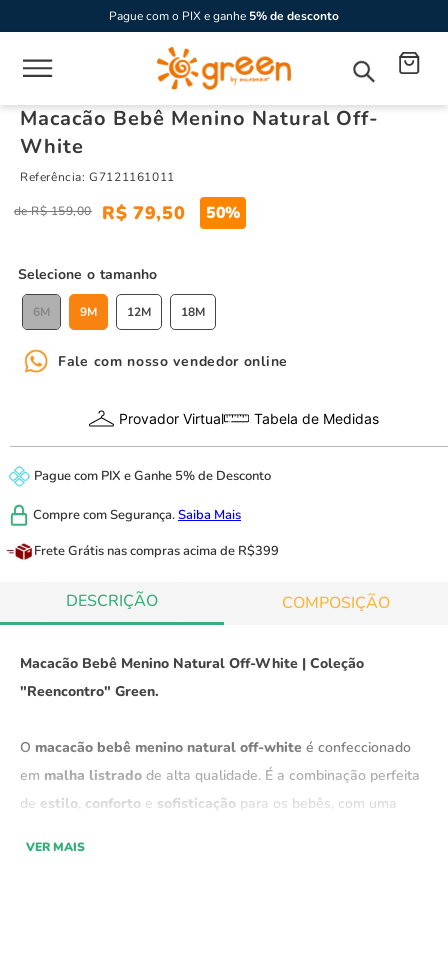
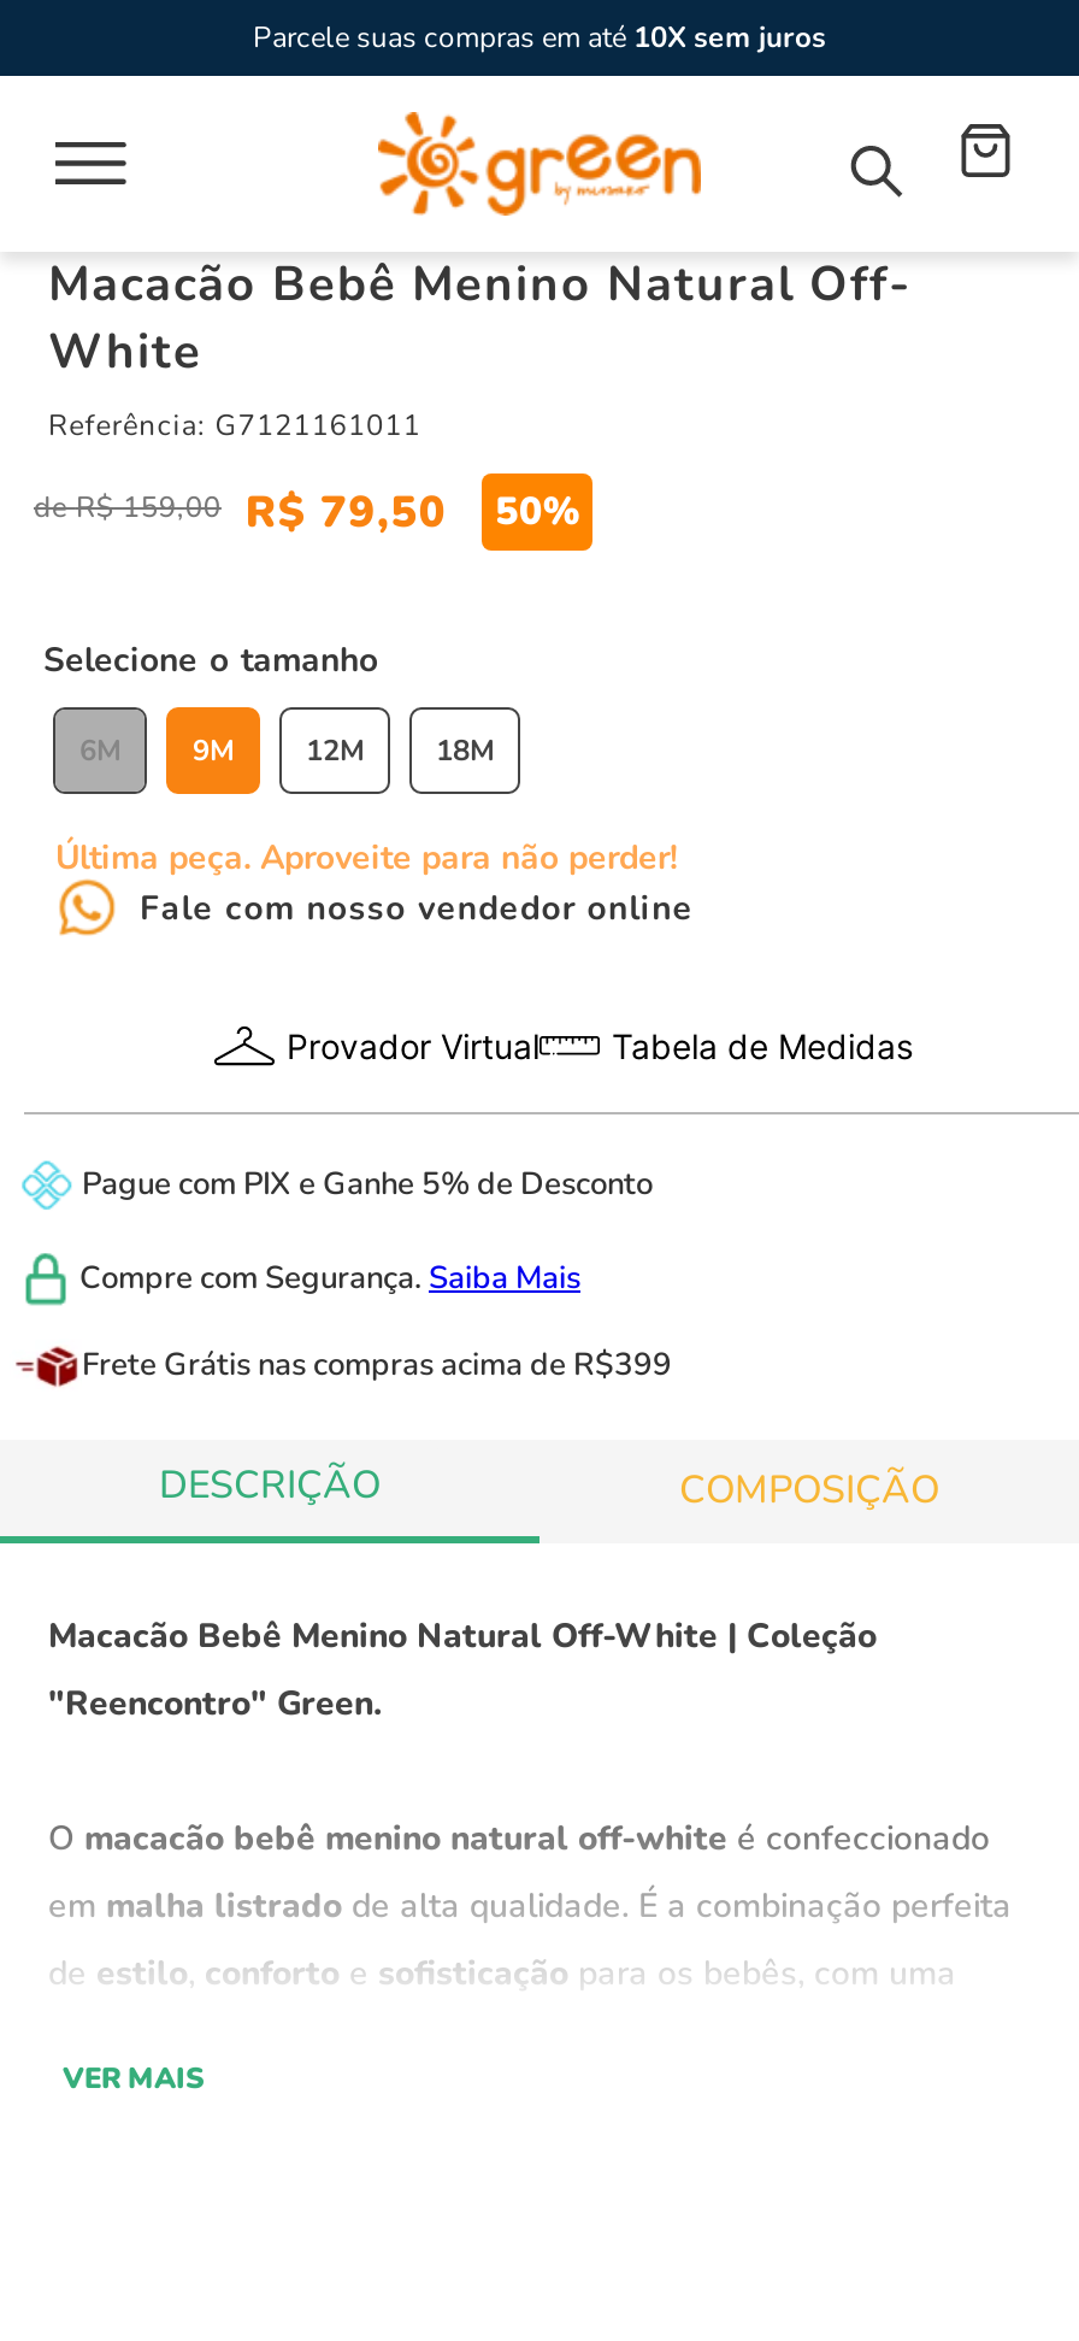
[109,8,339,24] Pague com o PIX e ganhe 5% de desconto -> [253,18,826,57] Parcele suas compras em até 10X sem juros
none -> [55,834,677,880] Última peça. Aproveite para não perder!

